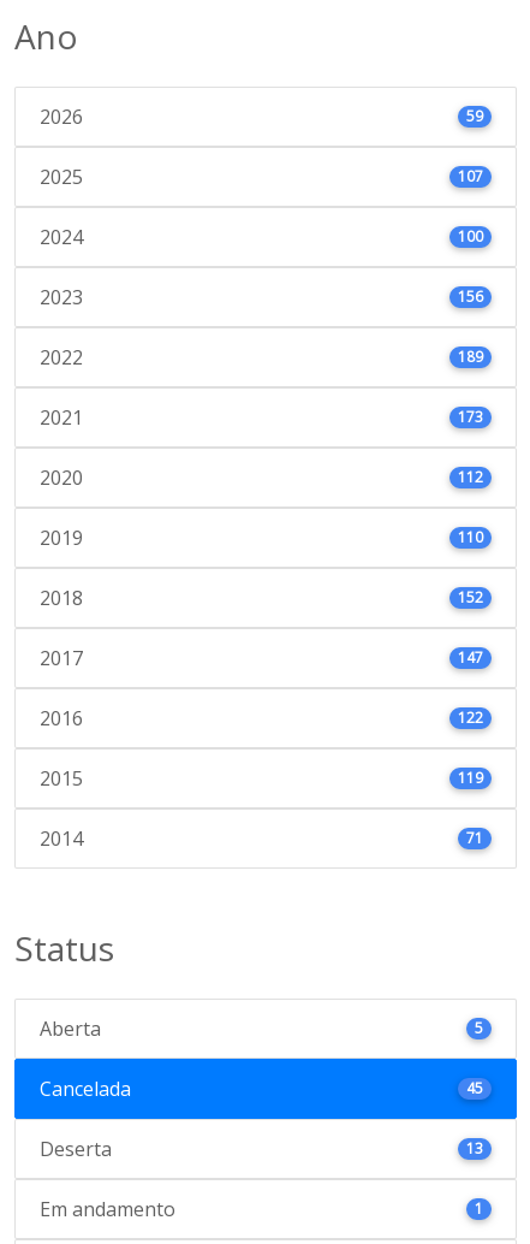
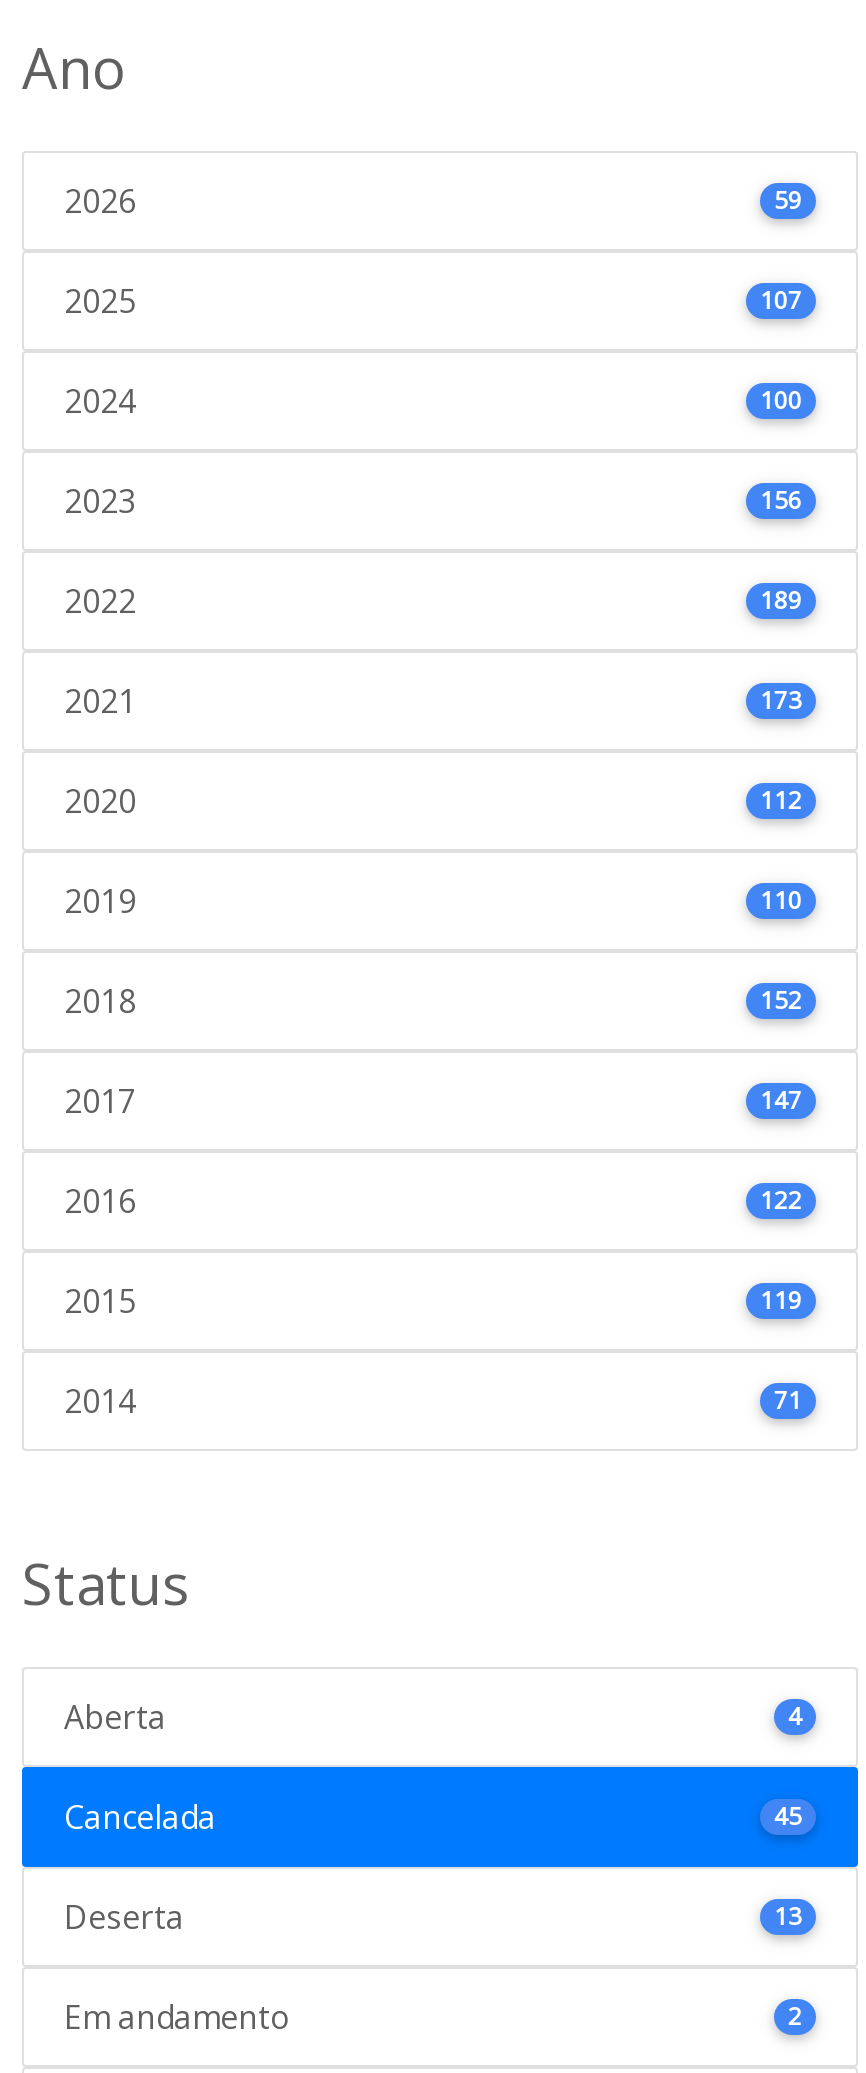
[474,1018,483,1038] 5 -> [788,1699,802,1733] 4
[474,1198,483,1218] 1 -> [788,1999,802,2033] 2

